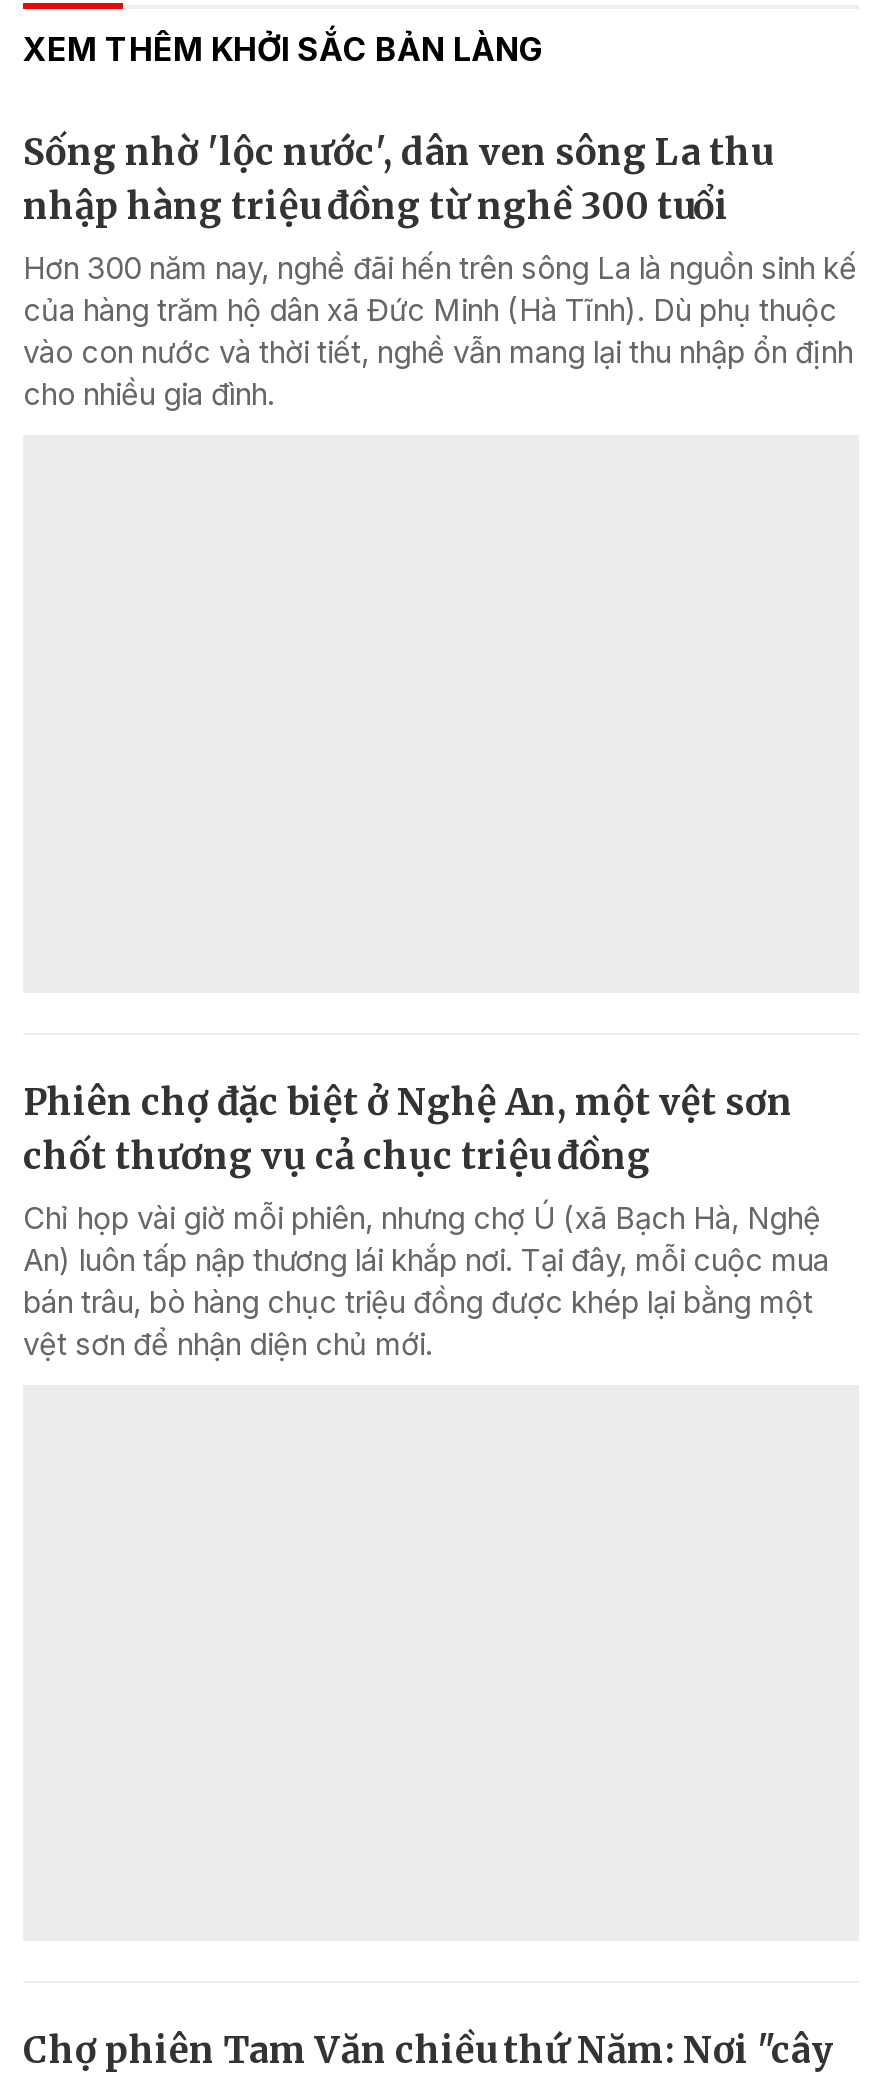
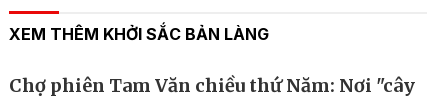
[23,129,857,413] Sống nhờ 'lộc nước', dân ven sông La thu | nhập hàng triệu đồng từ nghề 300 tuổi | Hơn 300 năm nay, nghề đãi hến trên sông La là nguồn sinh kế | của hàng trăm hộ dân xã Đức Minh (Hà Tĩnh). Dù phụ thuộc | vào con nước và thời tiết, nghề vẫn mang lại thu nhập ổn định | cho nhiều gia đình. -> none
[23,1078,829,1362] Phiên chợ đặc biệt ở Nghệ An, một vệt sơn | chốt thương vụ cả chục triệu đồng | Chỉ họp vài giờ mỗi phiên, nhưng chợ Ú (xã Bạch Hà, Nghệ | An) luôn tấp nập thương lái khắp nơi. Tại đây, mỗi cuộc mua | bán trâu, bò hàng chục triệu đồng được khép lại bằng một | vệt sơn để nhận diện chủ mới. -> none

